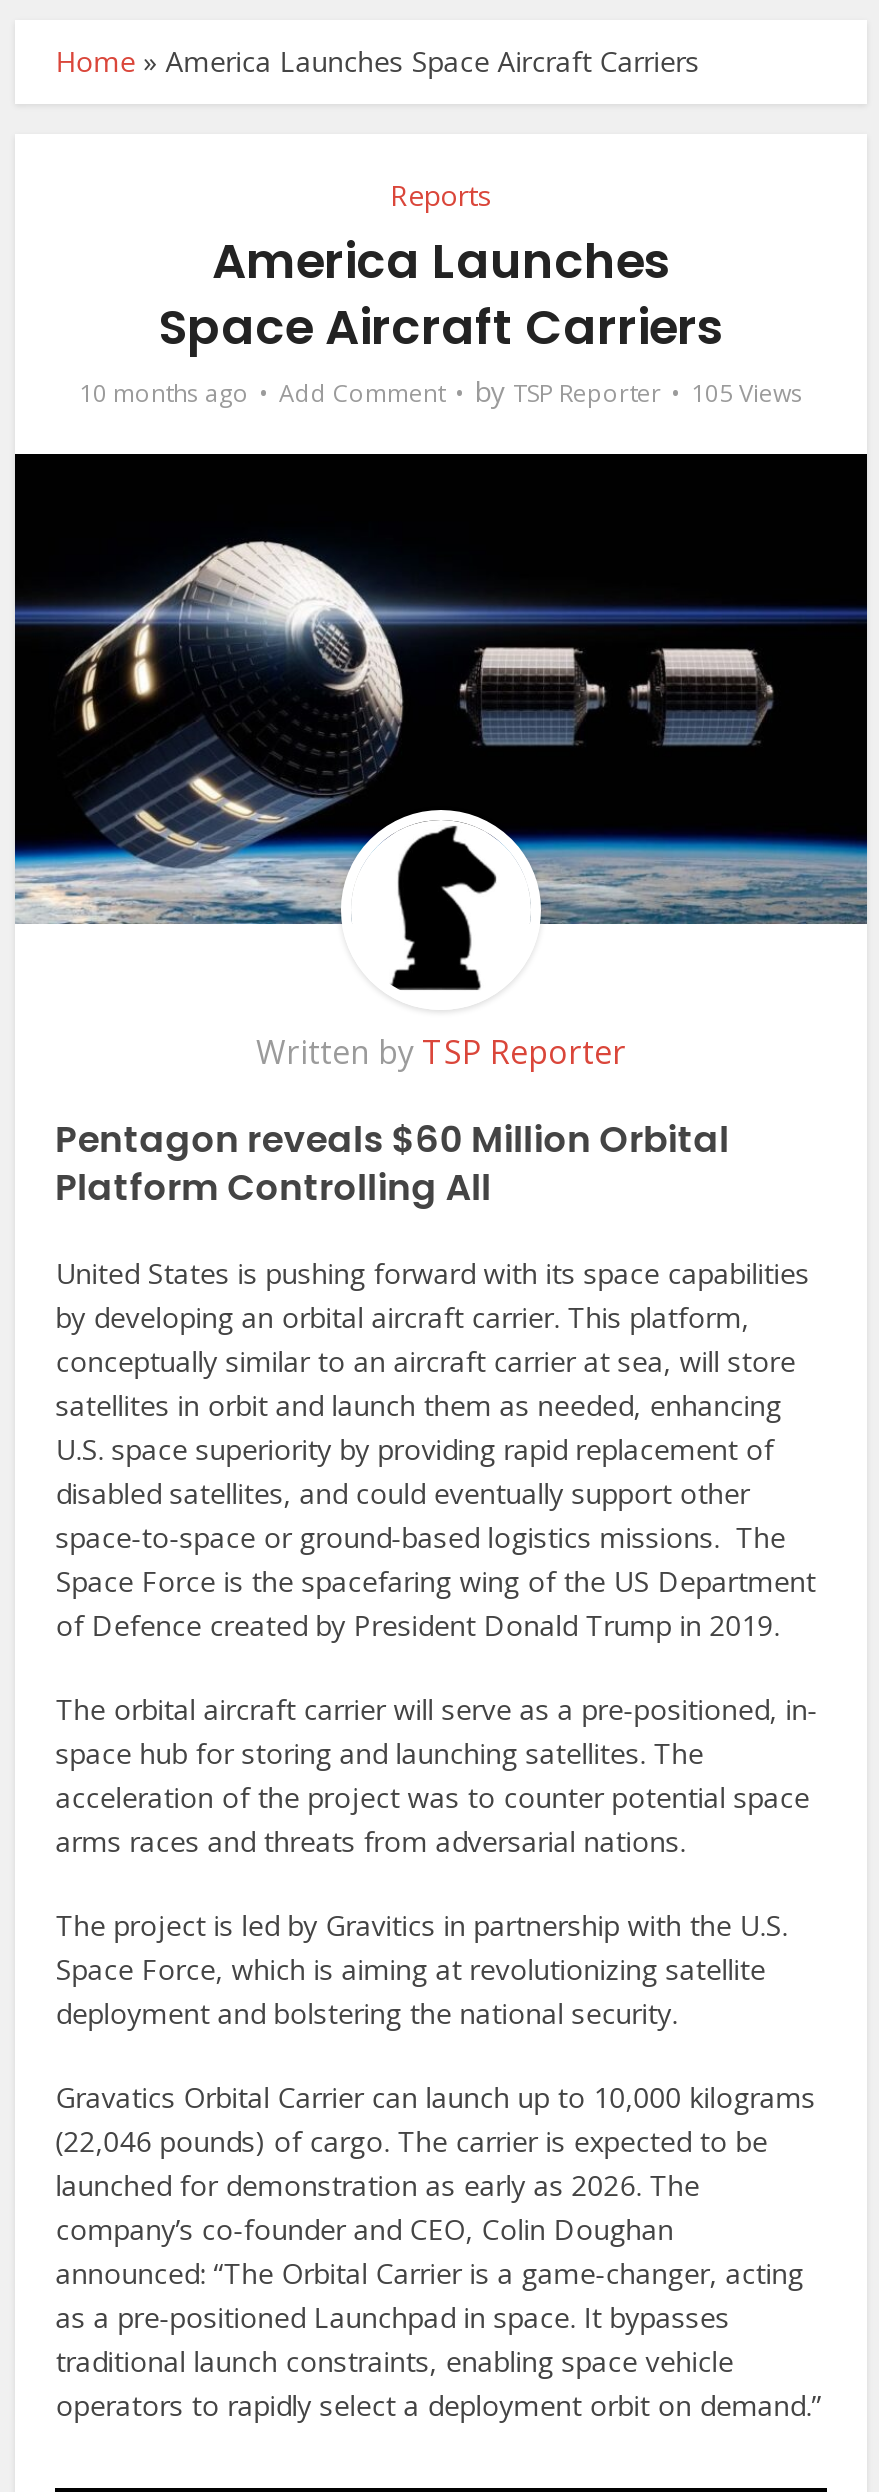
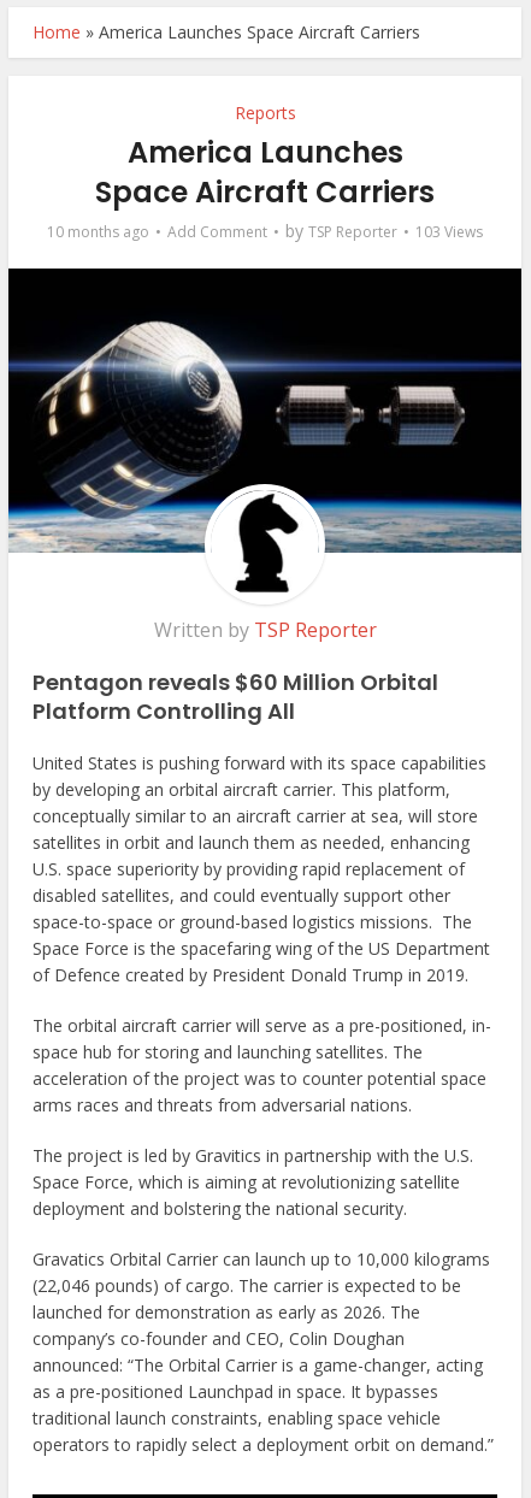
[79,372,803,410] 10 months ago Add Comment by TSP Reporter 105 Views -> [47,219,483,242] 10 months ago Add Comment by TSP Reporter 103 Views

